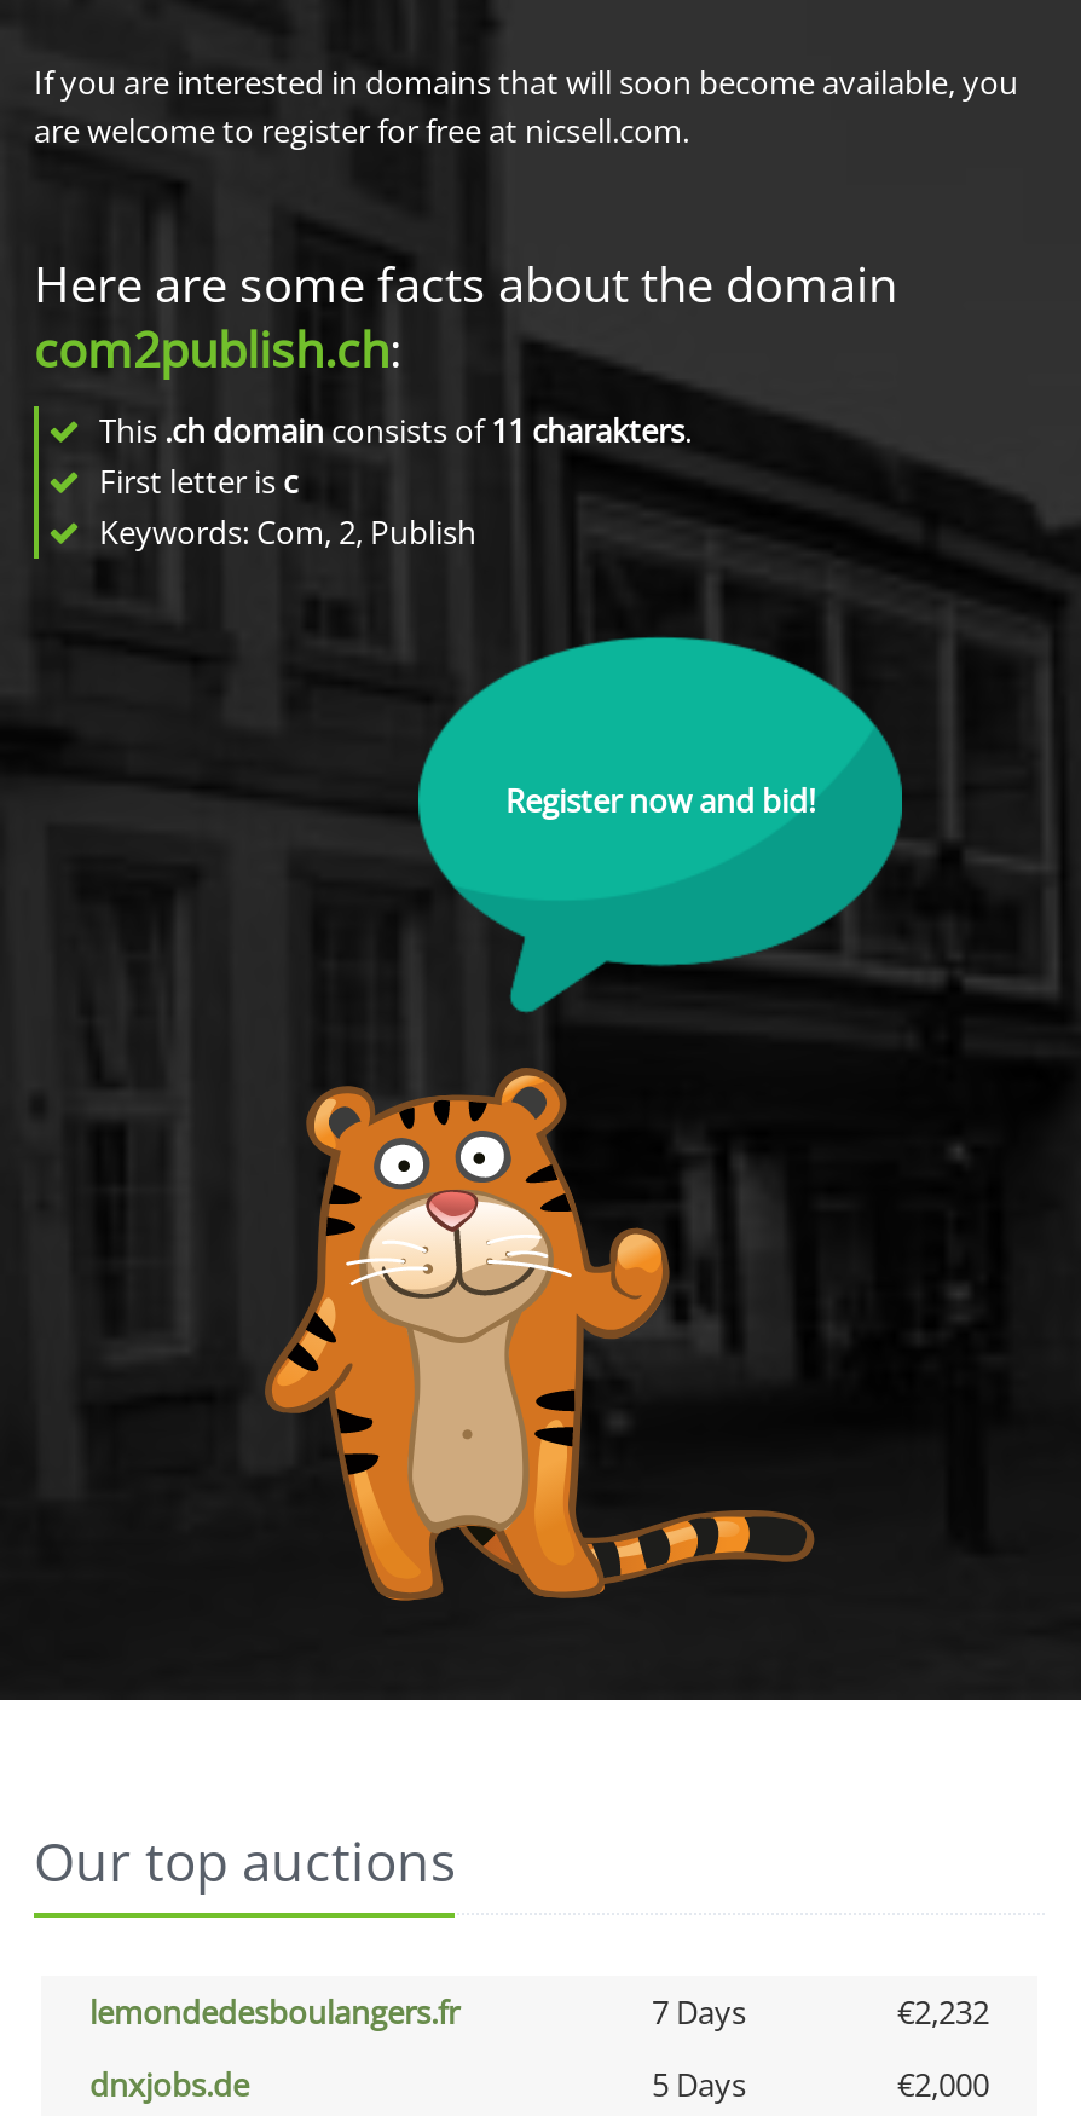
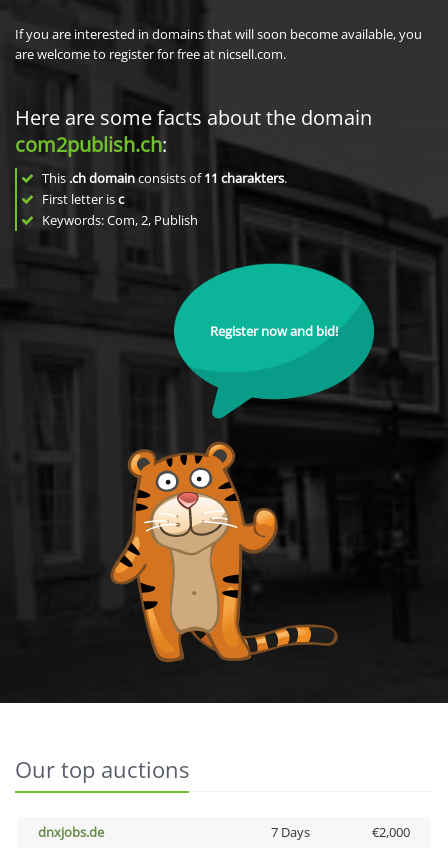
[89,1990,989,2034] lemondedesboulangers.fr | 7 Days | €2,232 -> none
[652,2063,746,2106] 5 Days -> [270,823,309,841] 7 Days

